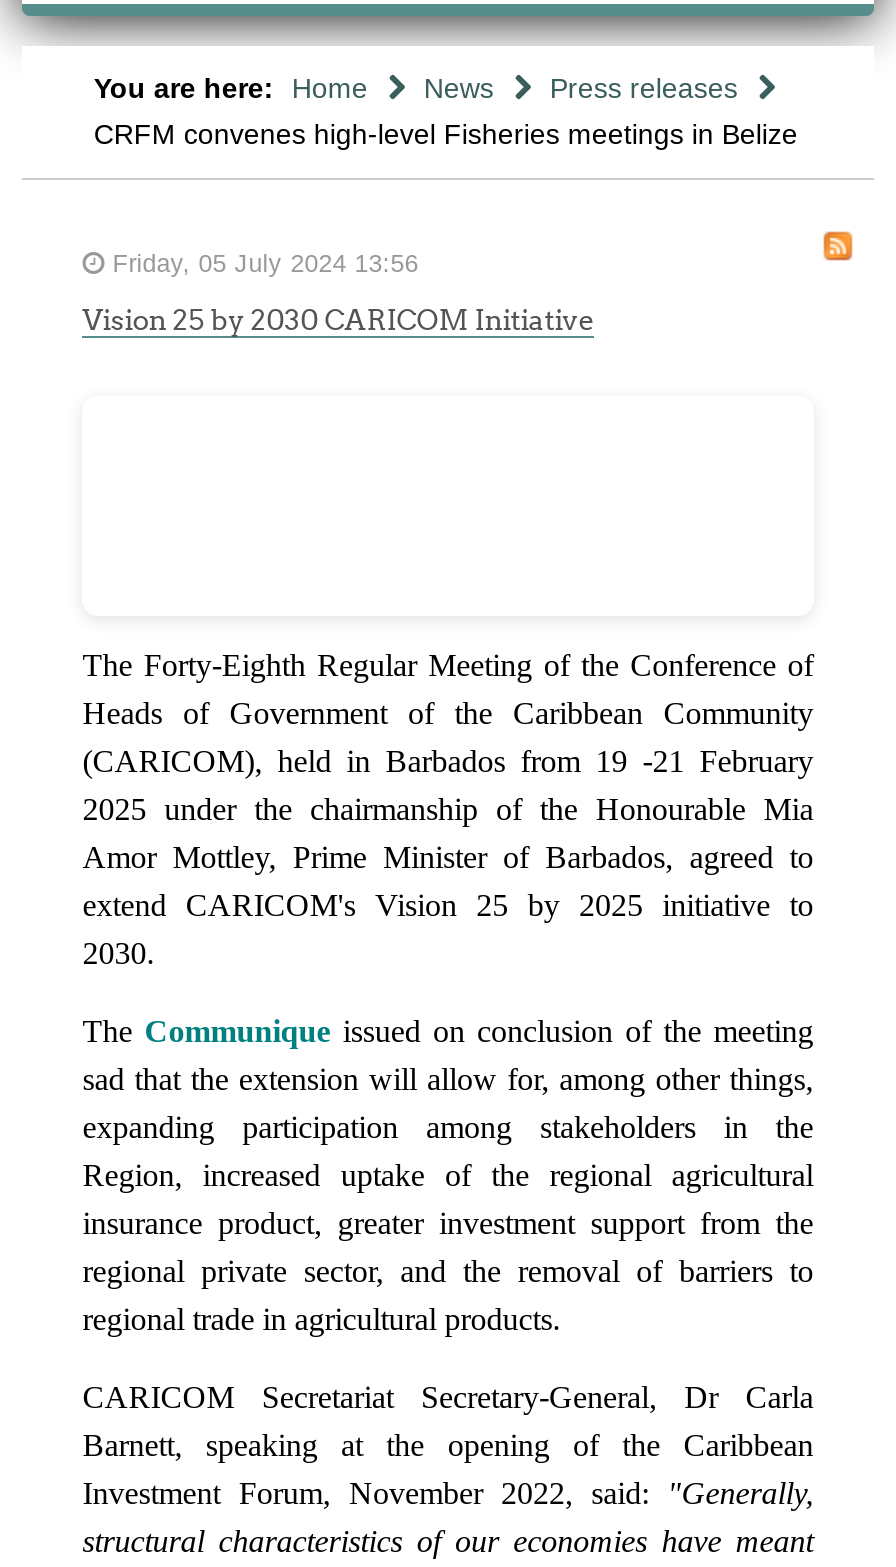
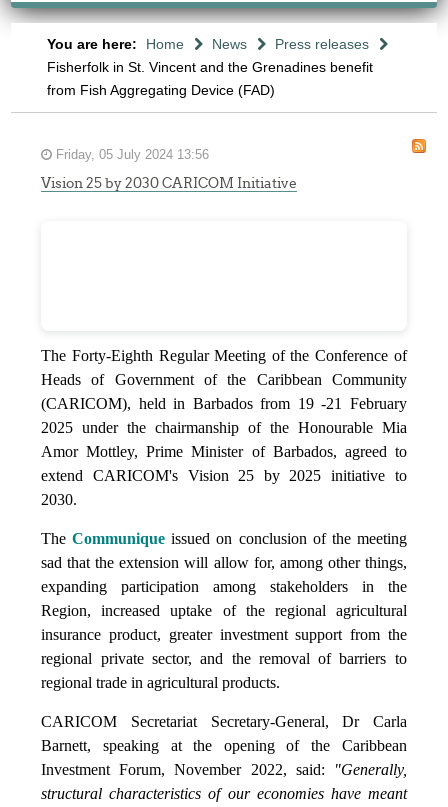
[94,118,798,150] CRFM convenes high-level Fisheries meetings in Belize -> [47,59,373,98] Fisherfolk in St. Vincent and the Grenadines benefit | from Fish Aggregating Device (FAD)

